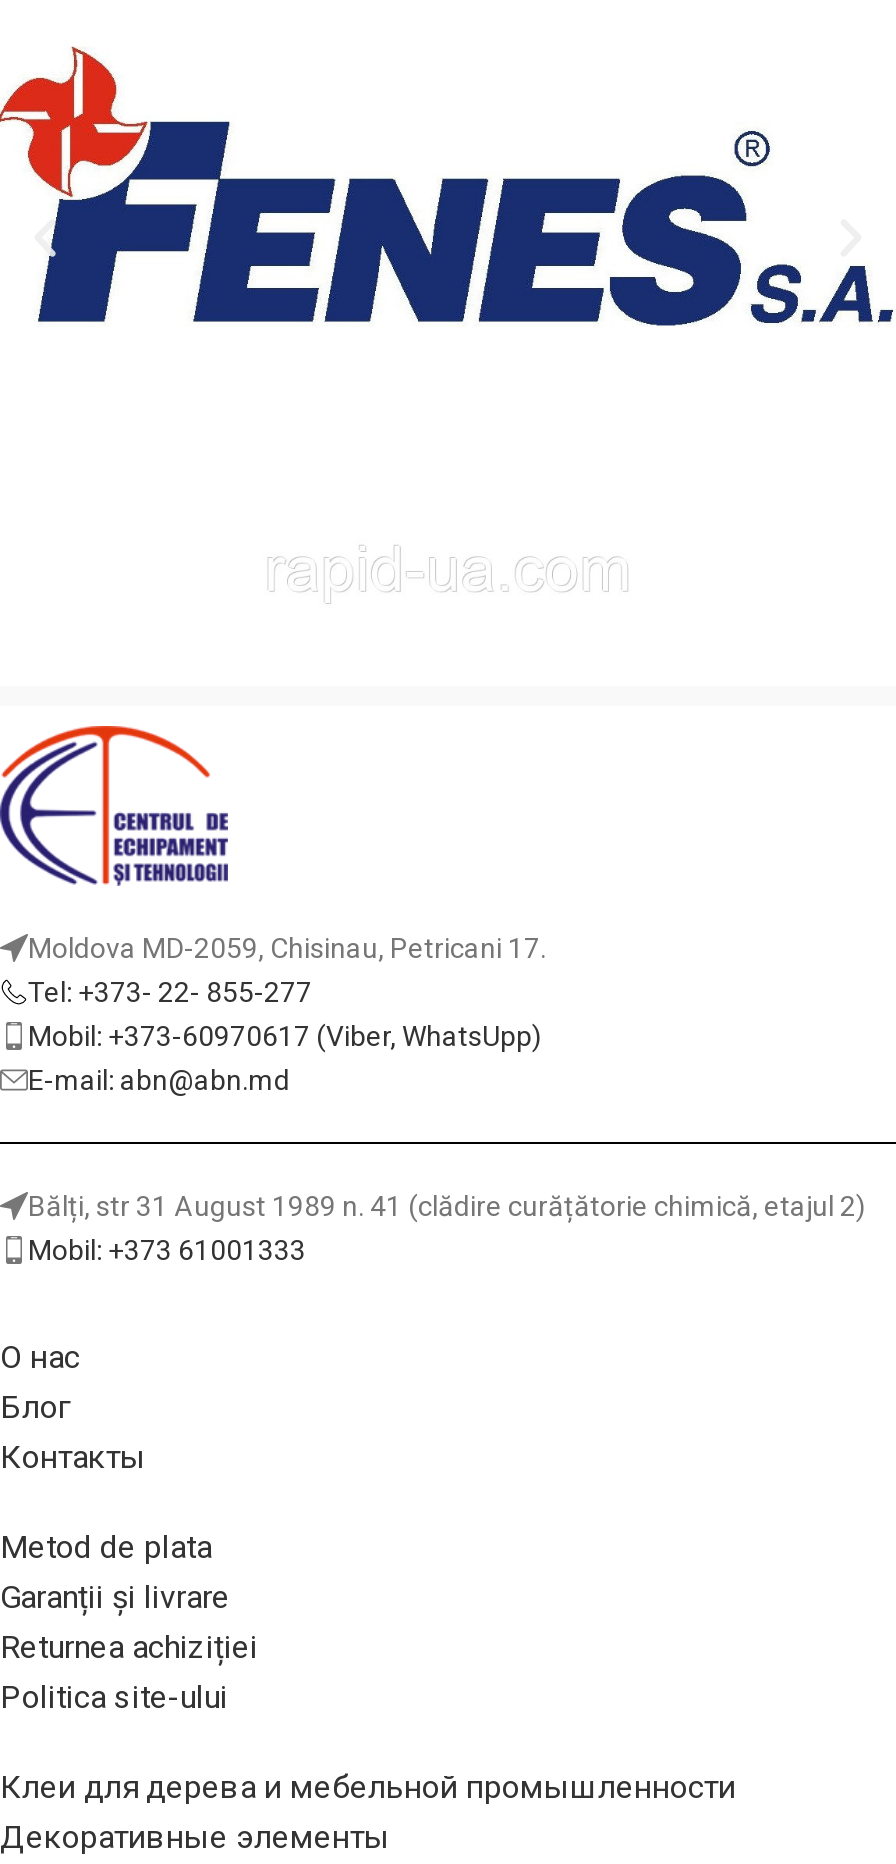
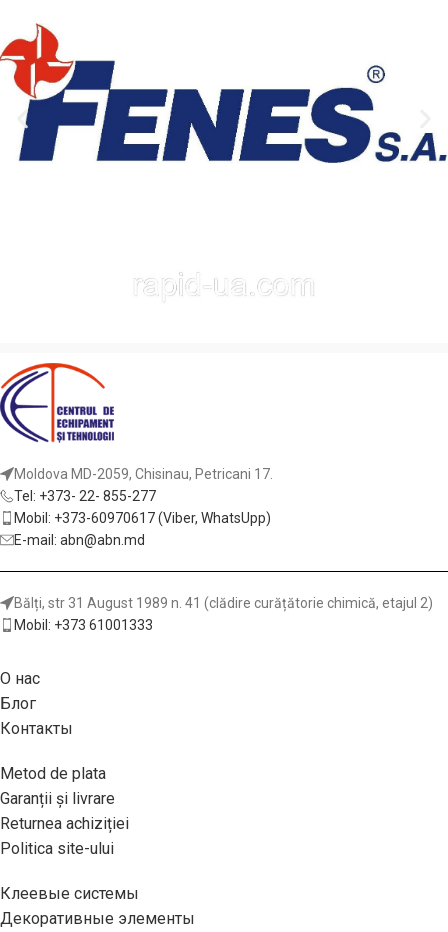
[0,1769,736,1807] Клеи для дерева и мебельной промышленности -> [0,884,139,903] Клеевые системы

